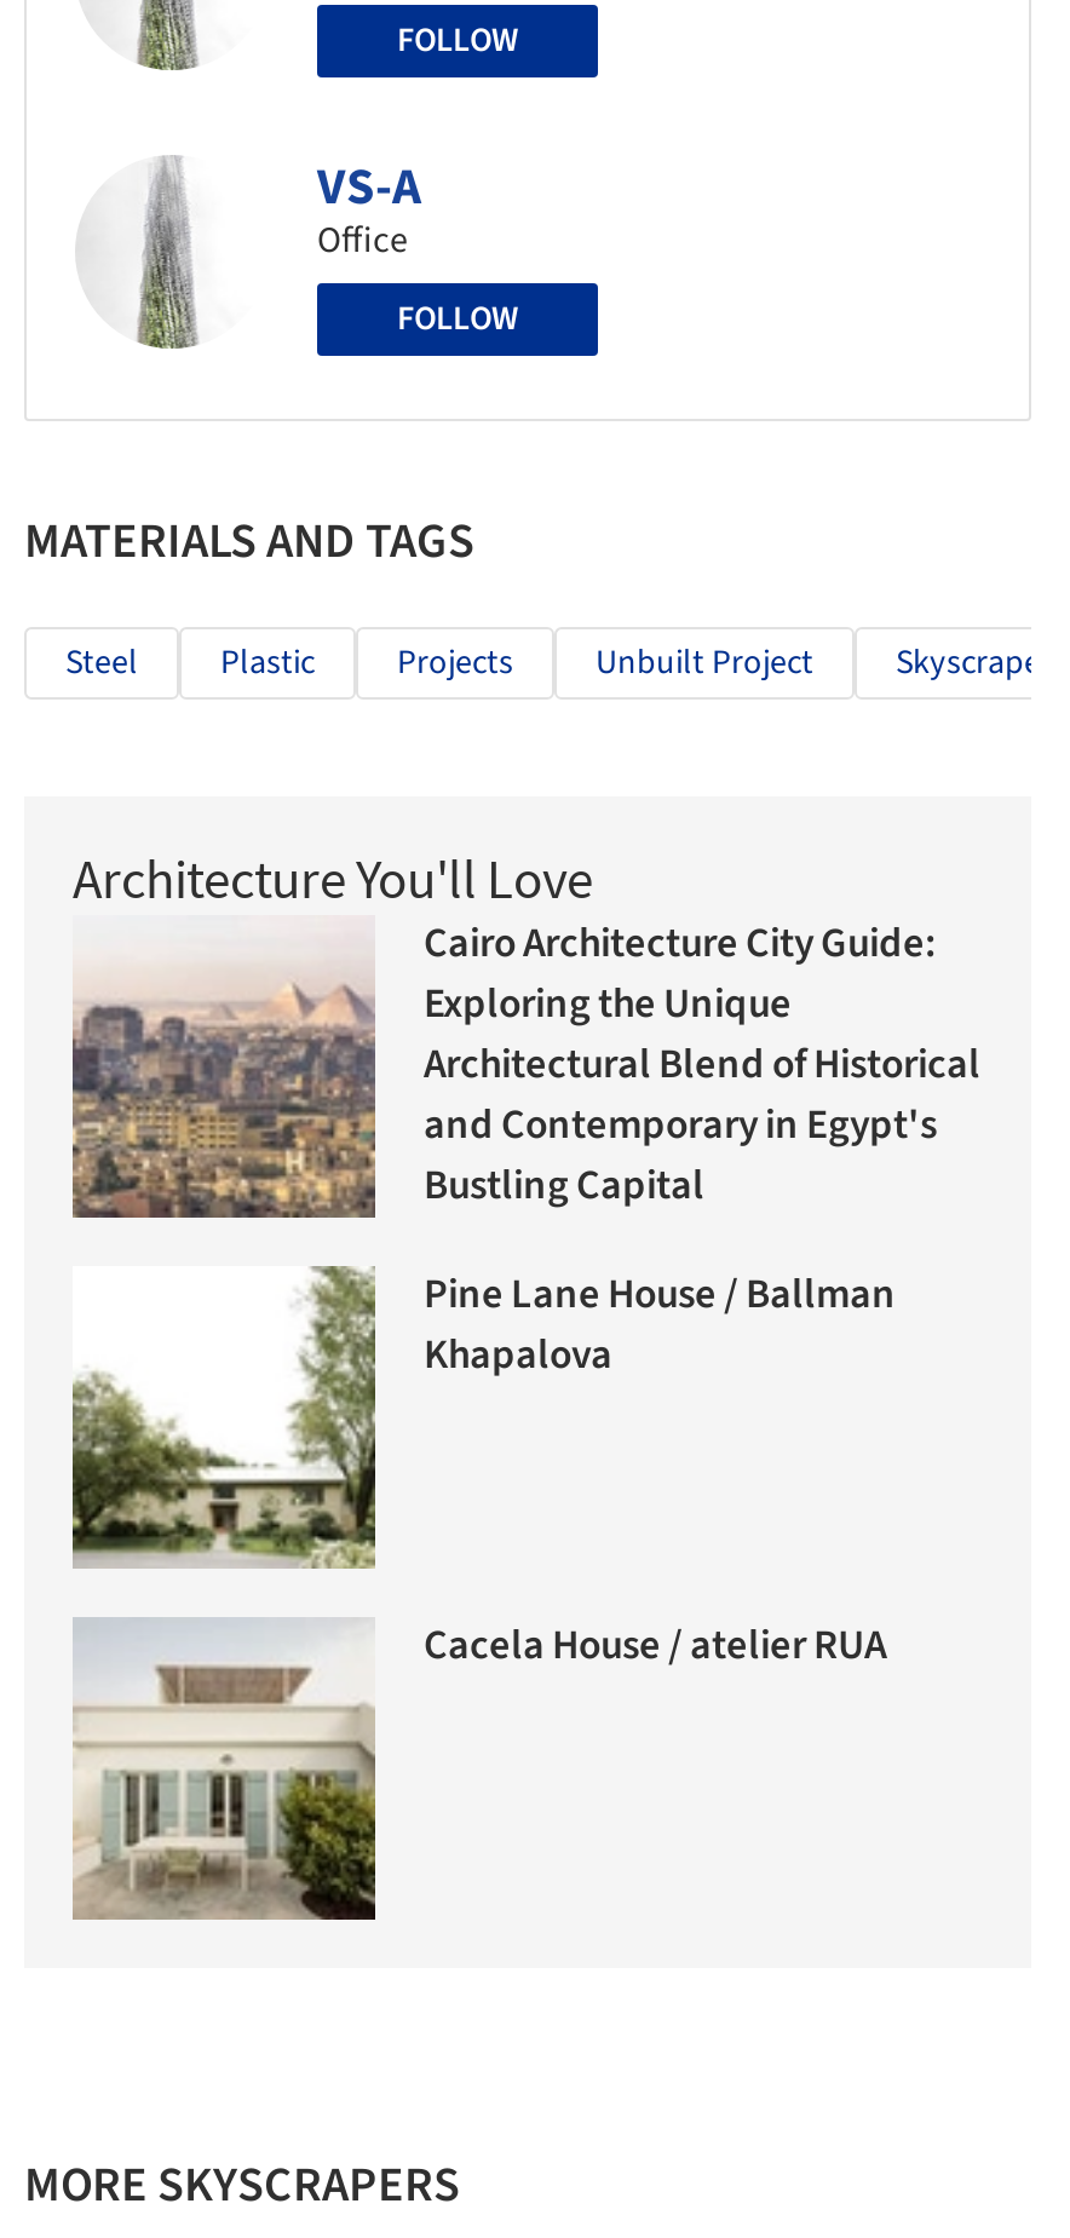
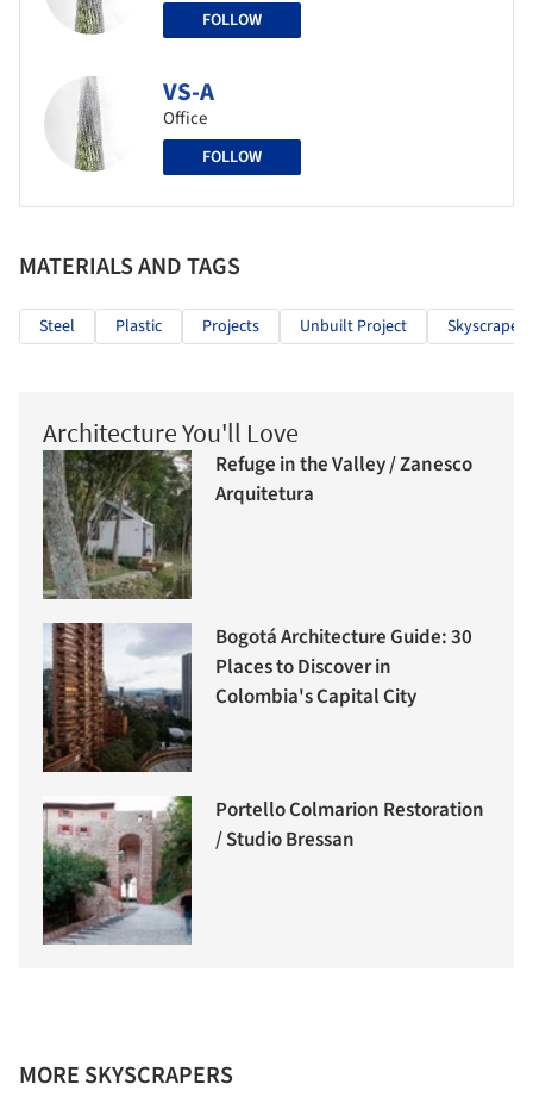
[73,915,980,1218] [image] | Cairo Architecture City Guide: | Exploring the Unique | Architectural Blend of Historical | and Contemporary in Egypt's | Bustling Capital -> [42,450,472,599] [image] | Refuge in the Valley / Zanesco | Arquitetura
[70,1266,896,1569] [image] | Pine Lane House / Ballman | Khapalova -> [42,622,472,773] [image] | Bogotá Architecture Guide: 30 | Places to Discover in | Colombia's Capital City
[73,1617,886,1920] [image] | Cacela House / atelier RUA -> [42,794,484,943] [image] | Portello Colmarion Restoration | / Studio Bressan

